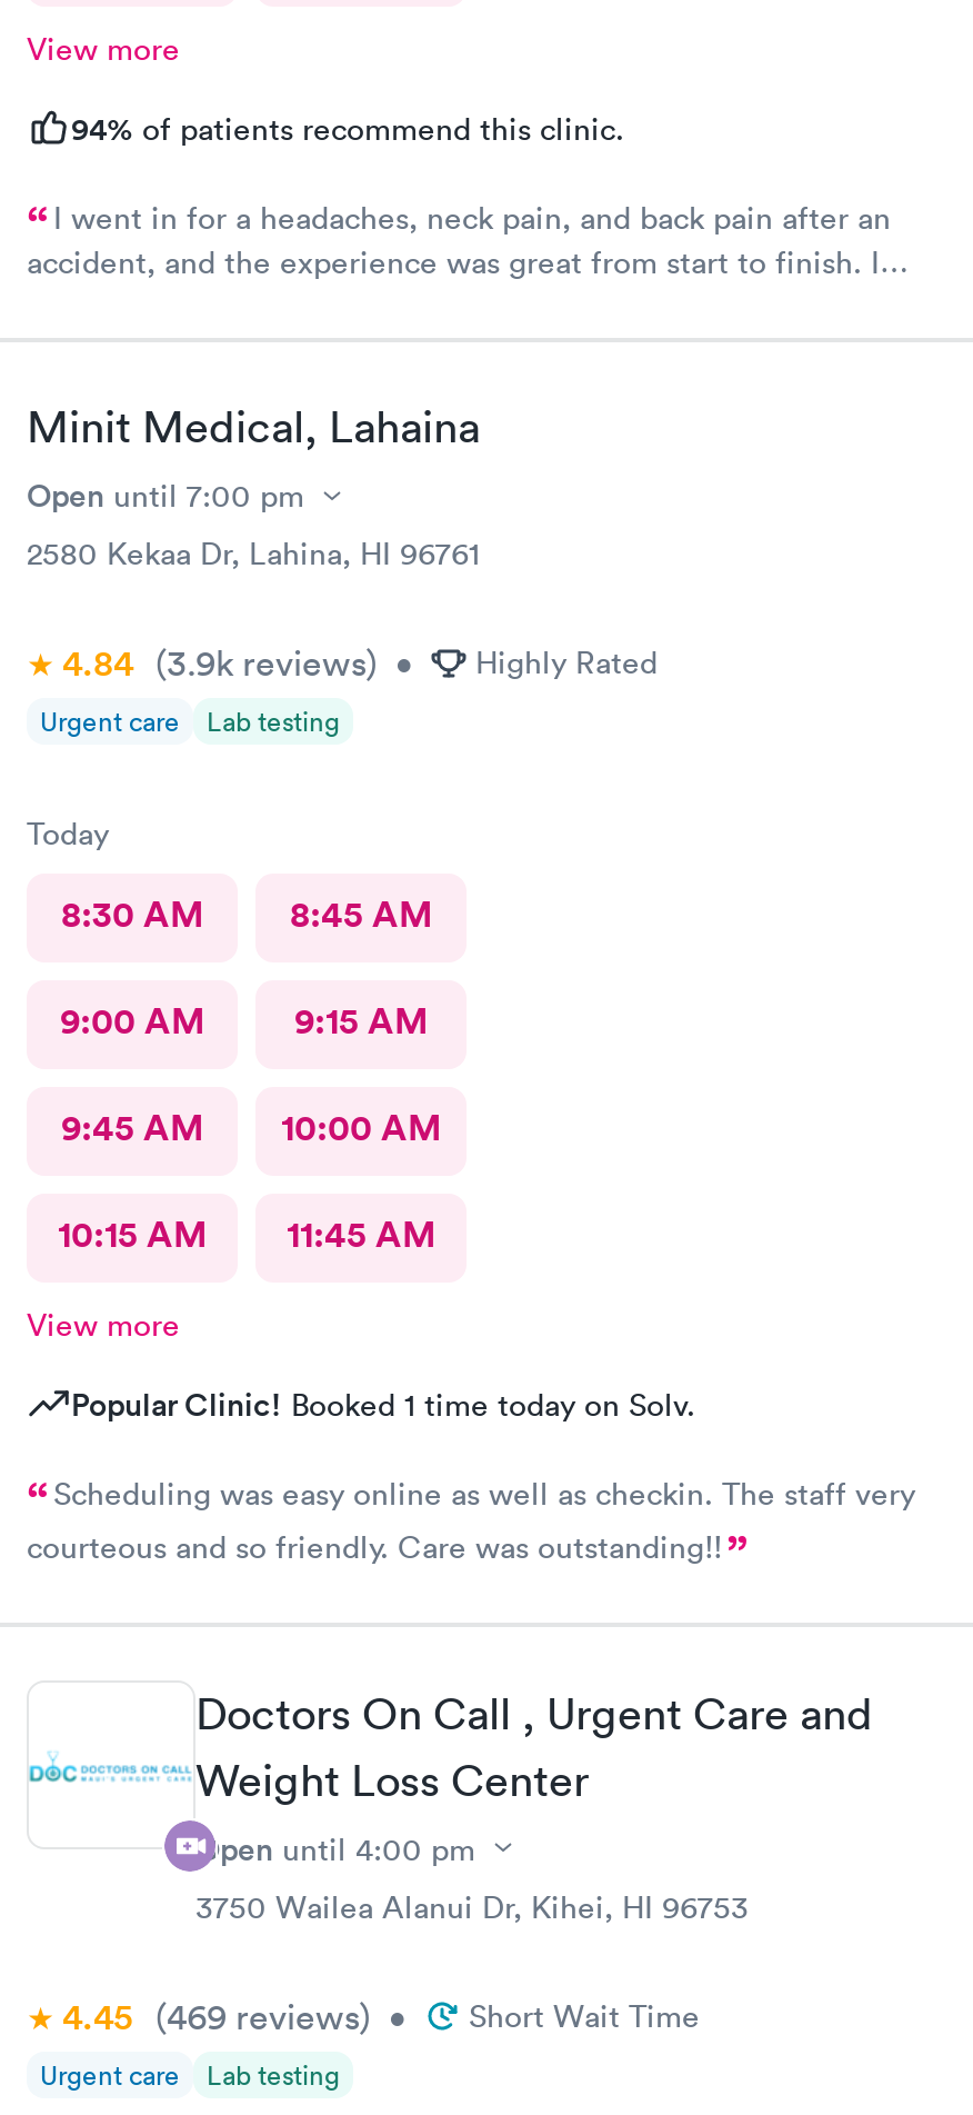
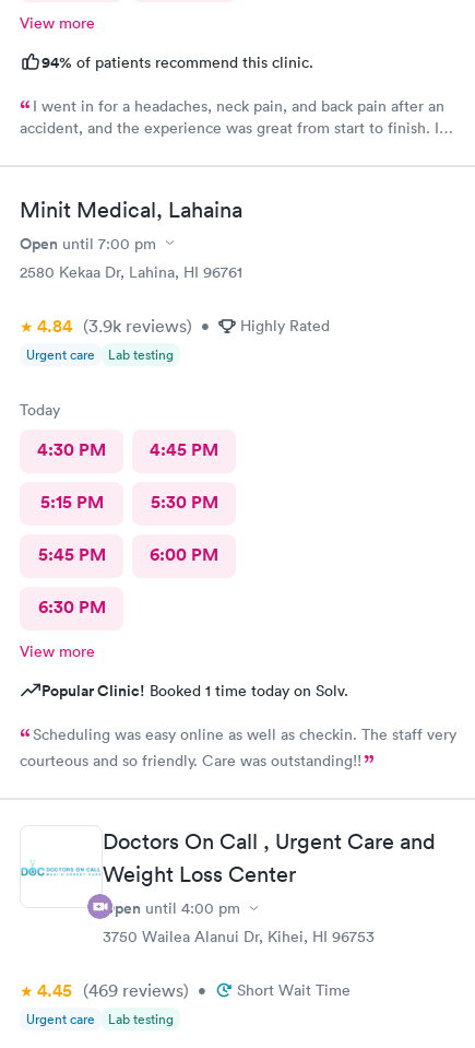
[61,891,432,938] 8:30 AM | 8:45 AM -> [37,438,218,461] 4:30 PM | 4:45 PM
[60,998,428,1044] 9:00 AM | 9:15 AM -> [40,490,218,513] 5:15 PM | 5:30 PM
[61,1104,441,1151] 9:45 AM | 10:00 AM -> [38,543,218,566] 5:45 PM | 6:00 PM
[58,1211,435,1258] 10:15 AM | 11:45 AM -> [38,595,105,618] 6:30 PM

